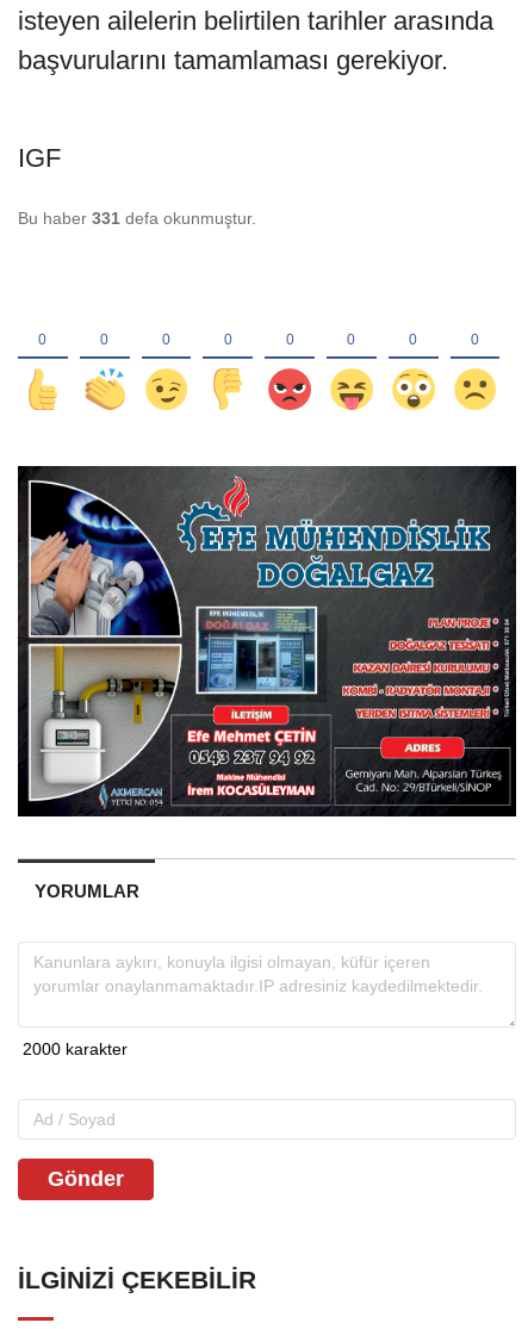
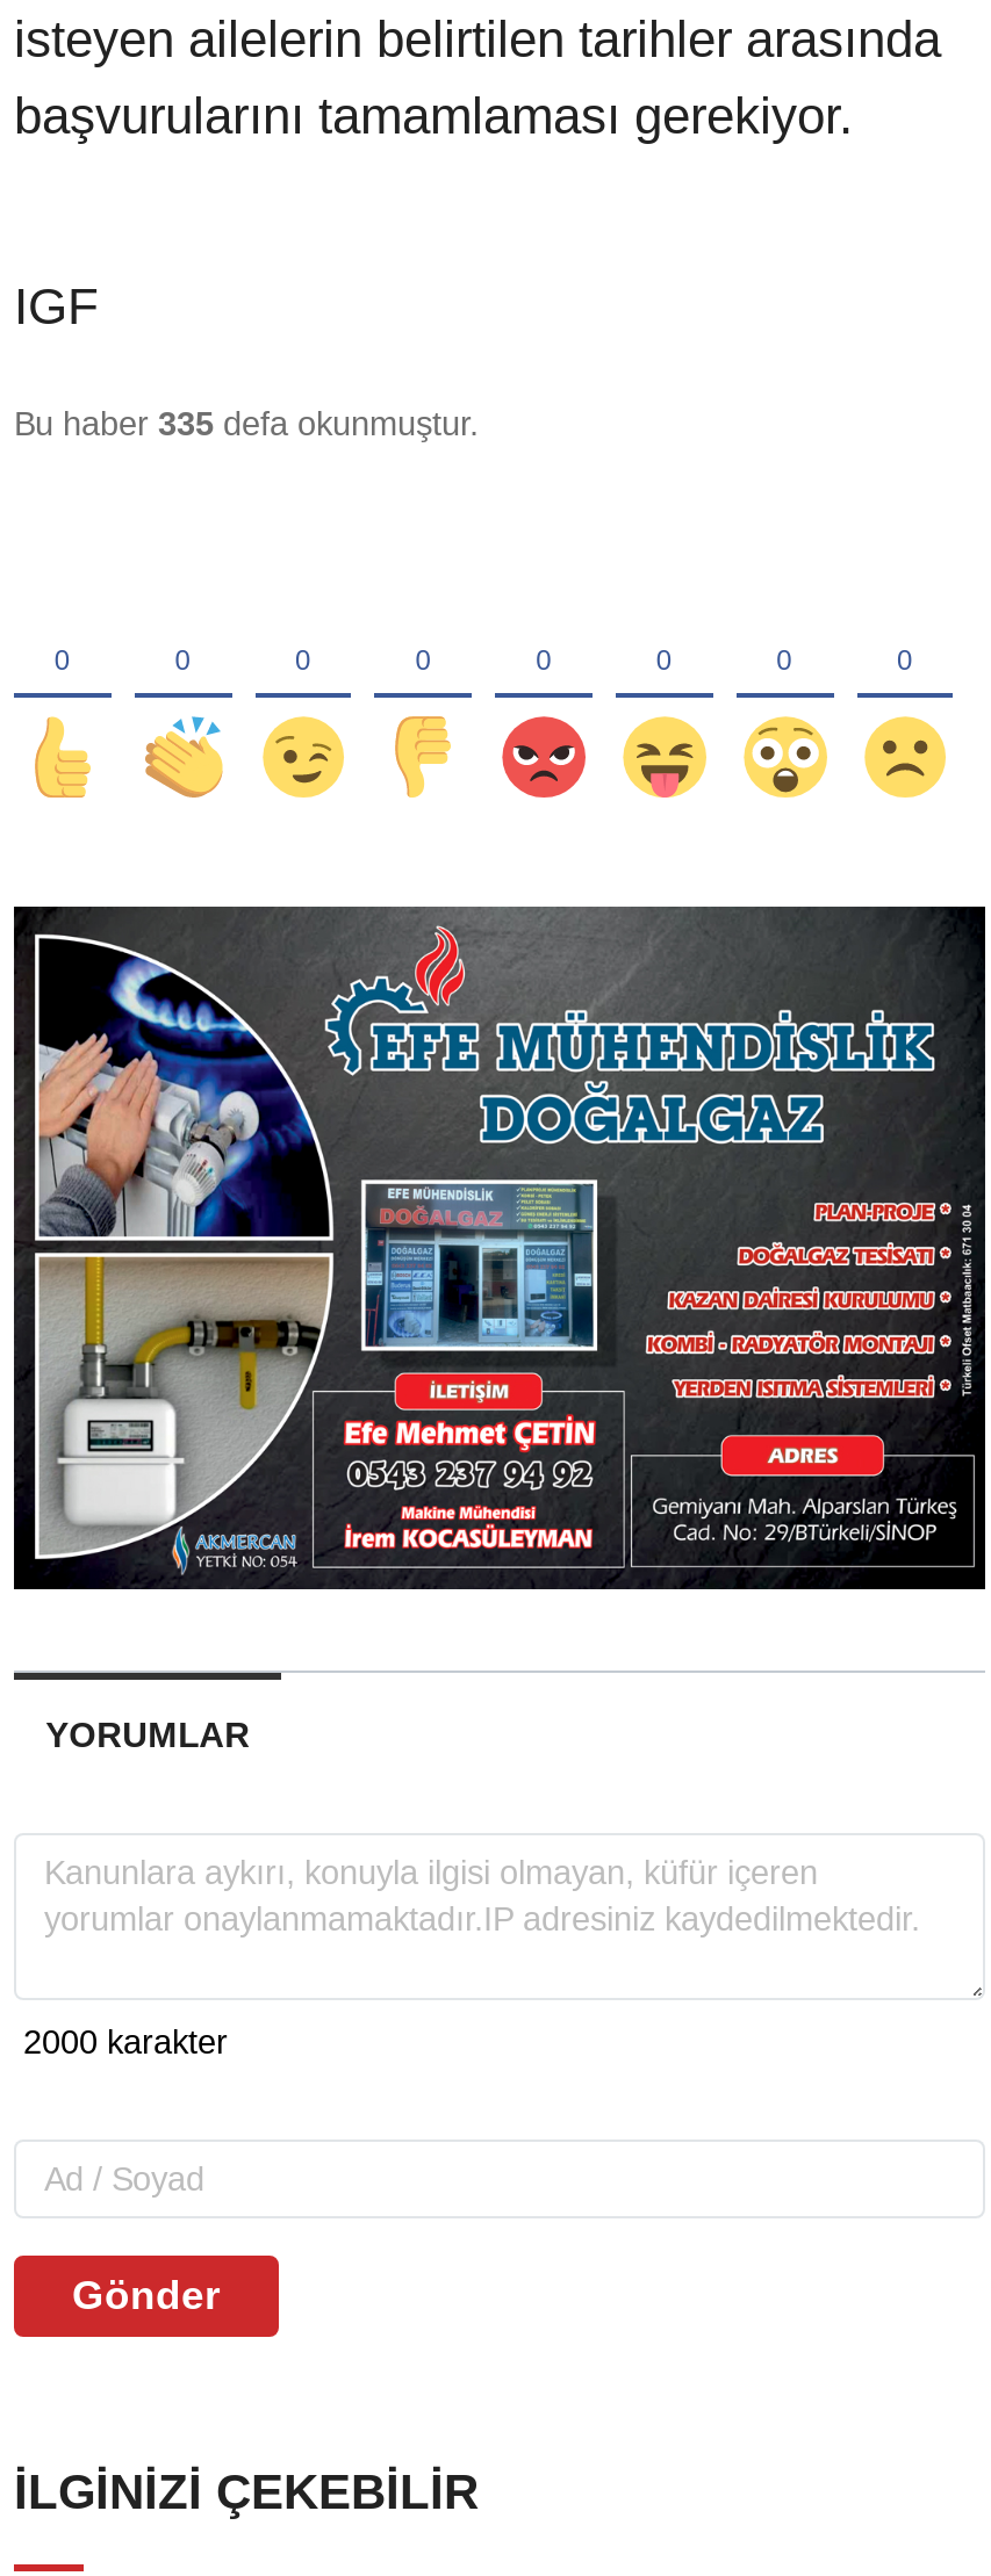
[18,208,256,227] Bu haber 331 defa okunmuştur. -> [14,404,479,442] Bu haber 335 defa okunmuştur.

